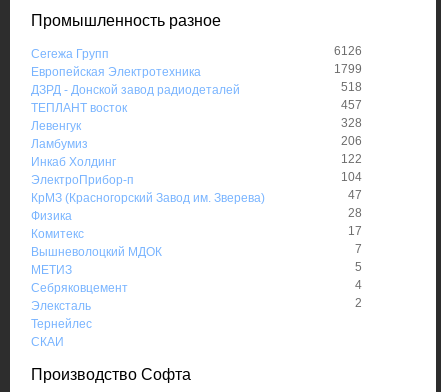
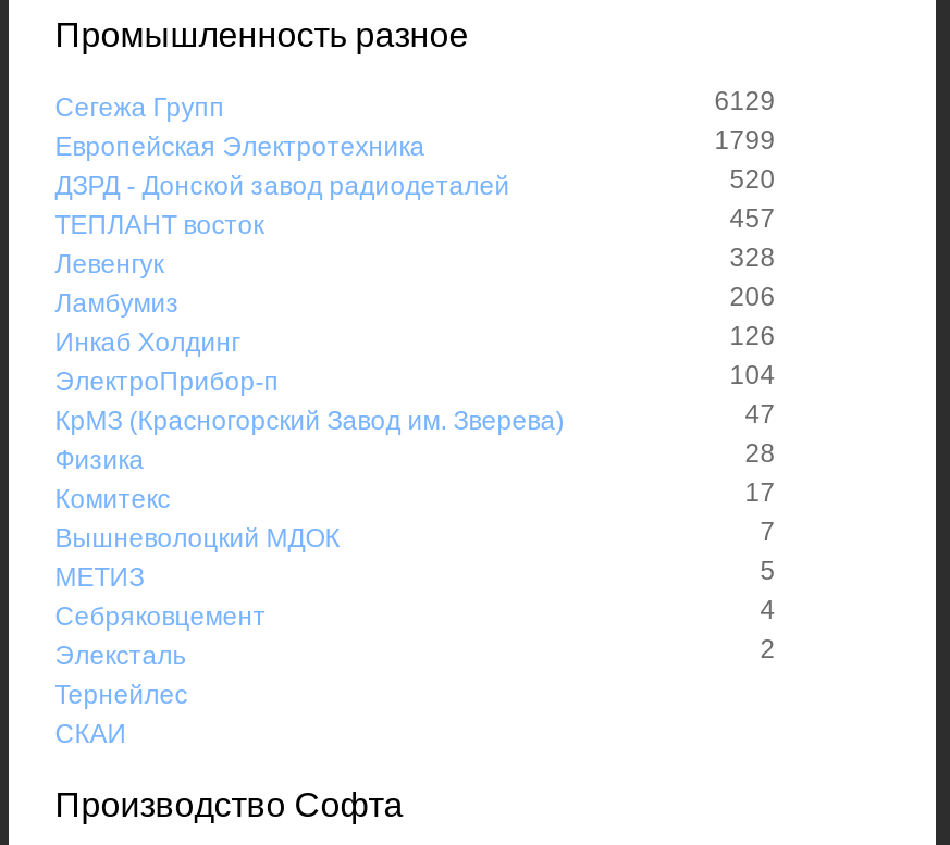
[334,44,365,58] 6126 -> [714,85,782,115] 6129
[341,80,365,94] 518 -> [730,163,782,194] 520
[341,152,365,166] 122 -> [730,320,782,350] 126

